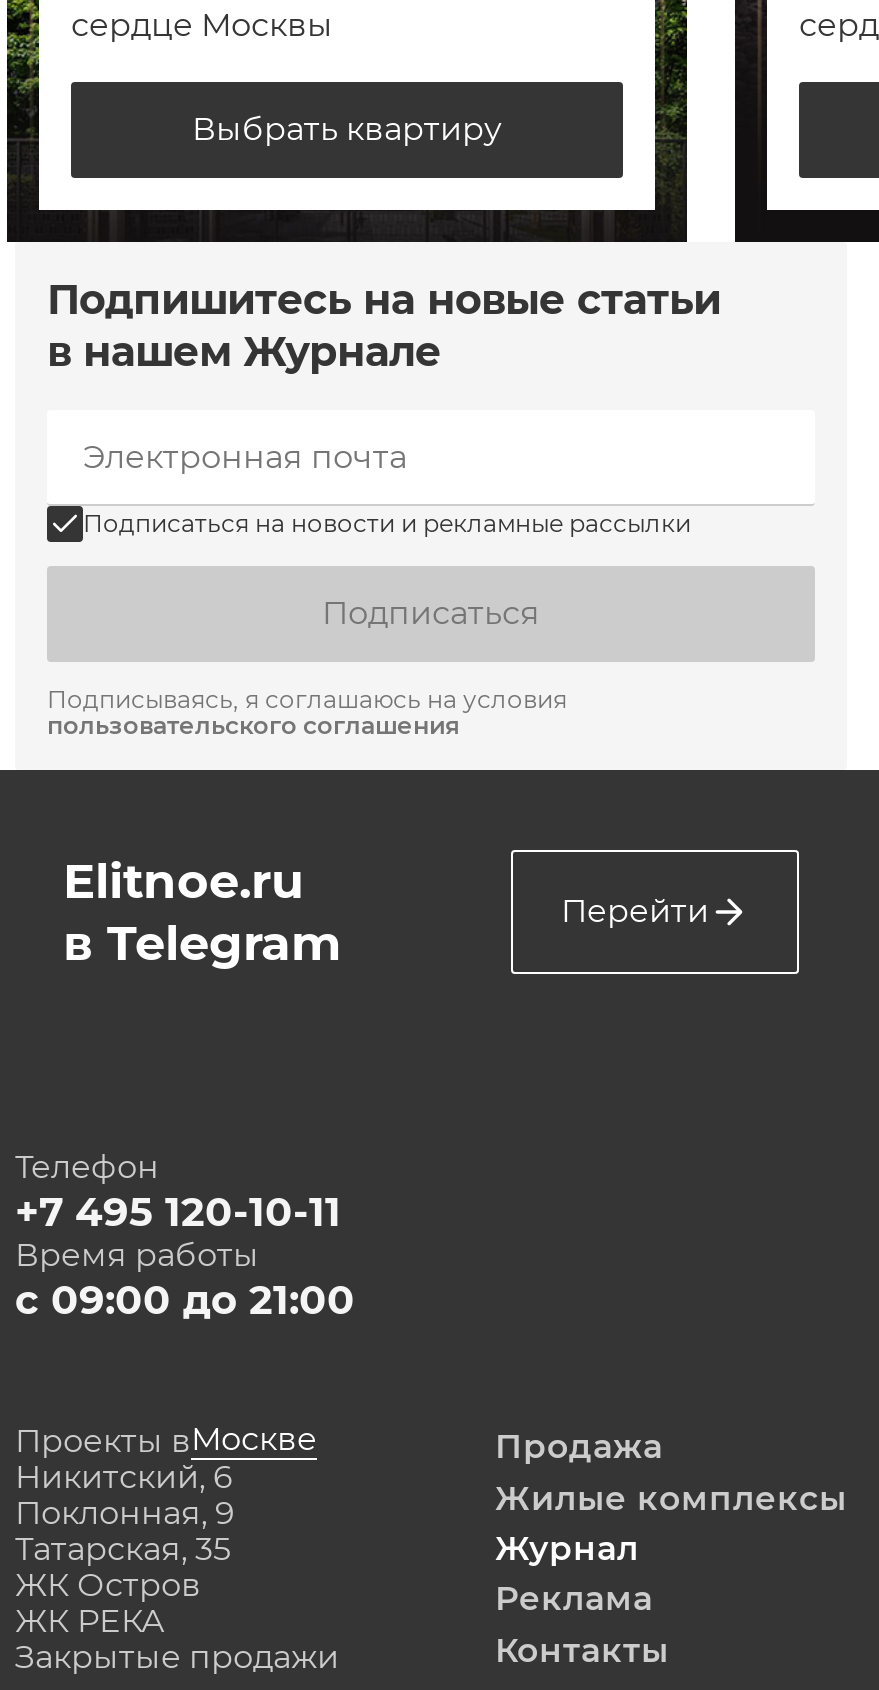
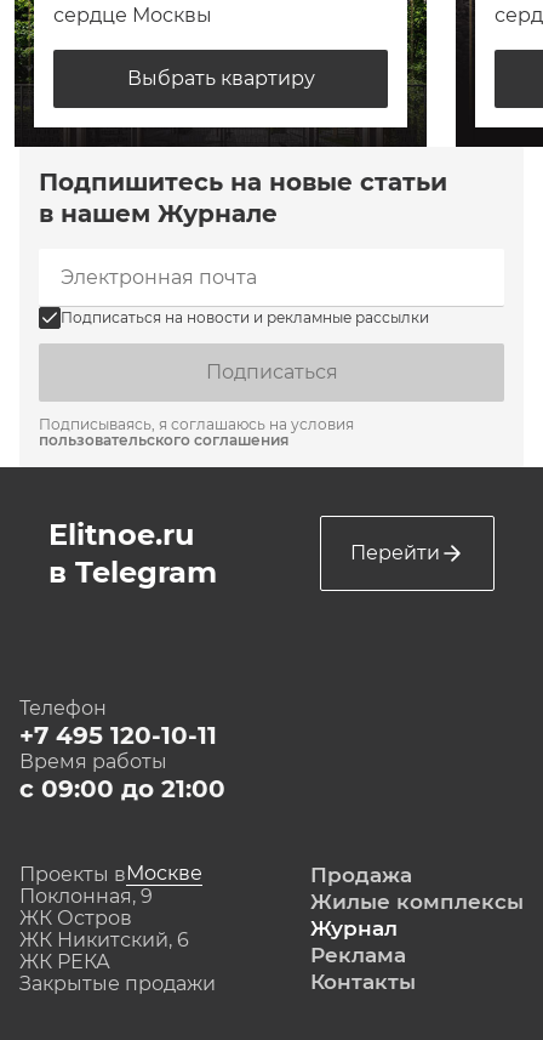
[15,1458,233,1496] Никитский, 6 -> none
[15,1530,231,1568] Татарская, 35 -> none
none -> [19,928,189,951] ЖК Никитский, 6
moved [15,1566,201,1604] -> [19,907,132,930]: ЖК Остров

